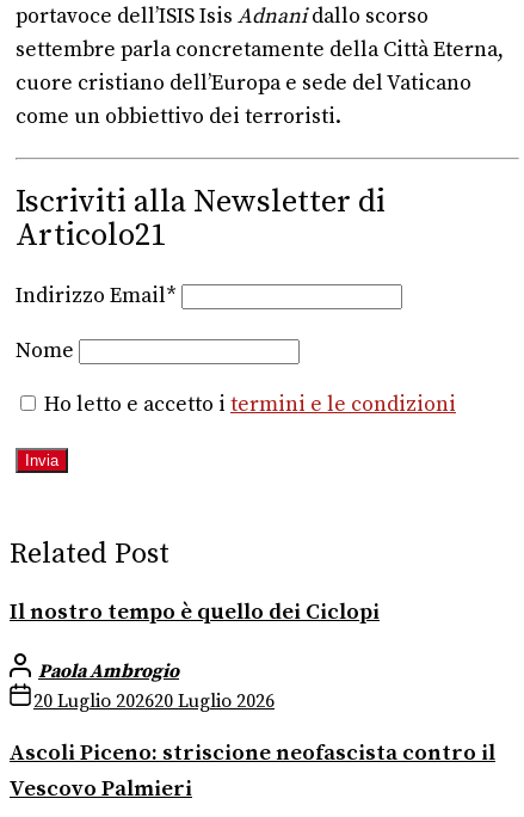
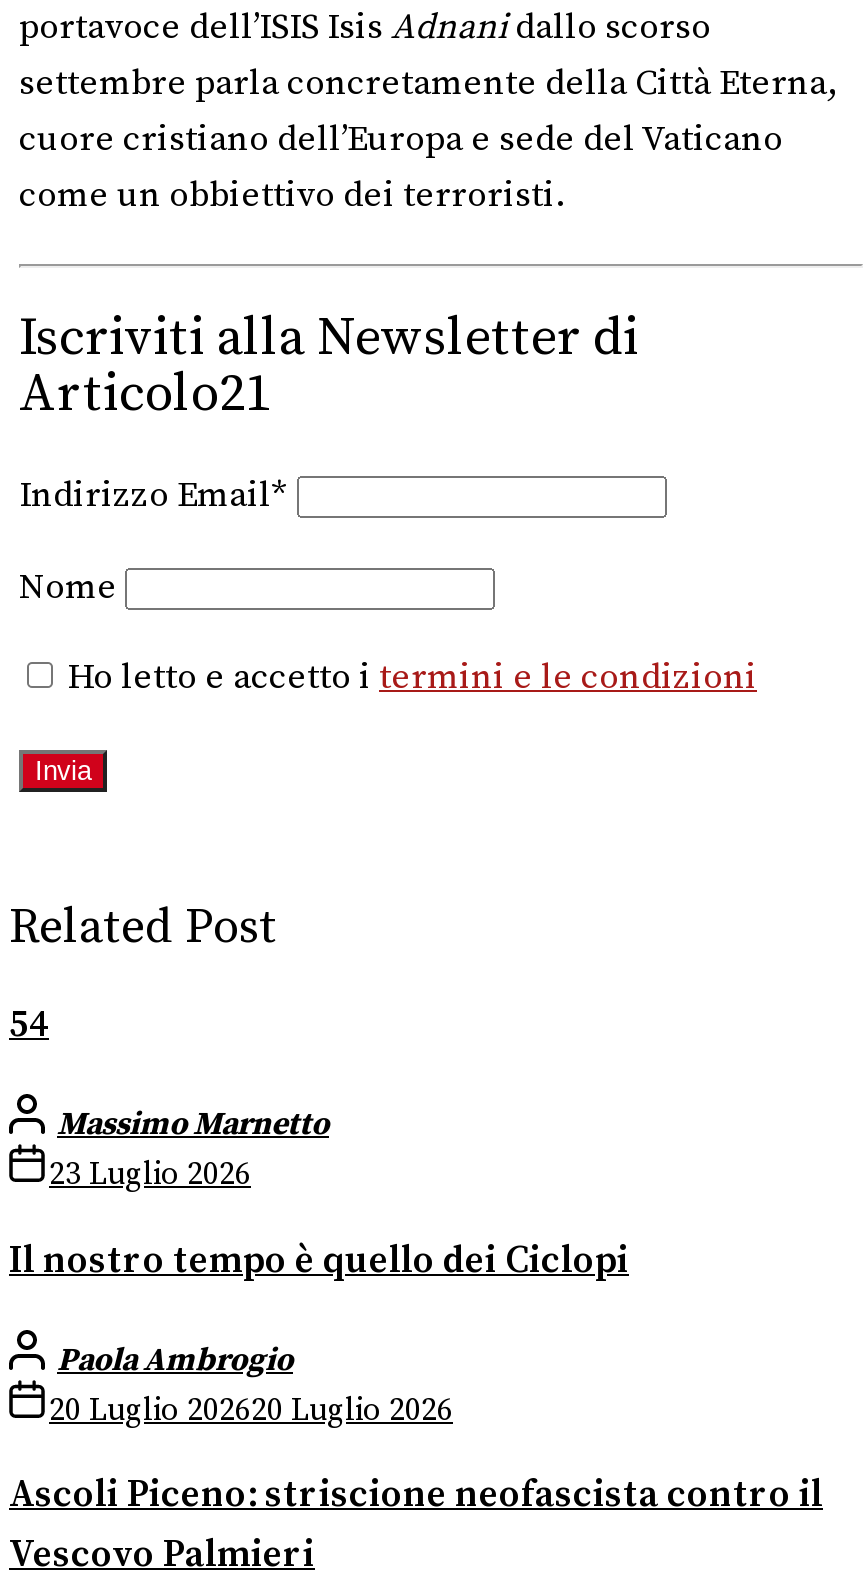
none -> [9,1003,329,1194] 54 | Massimo Marnetto | 23 Luglio 2026

